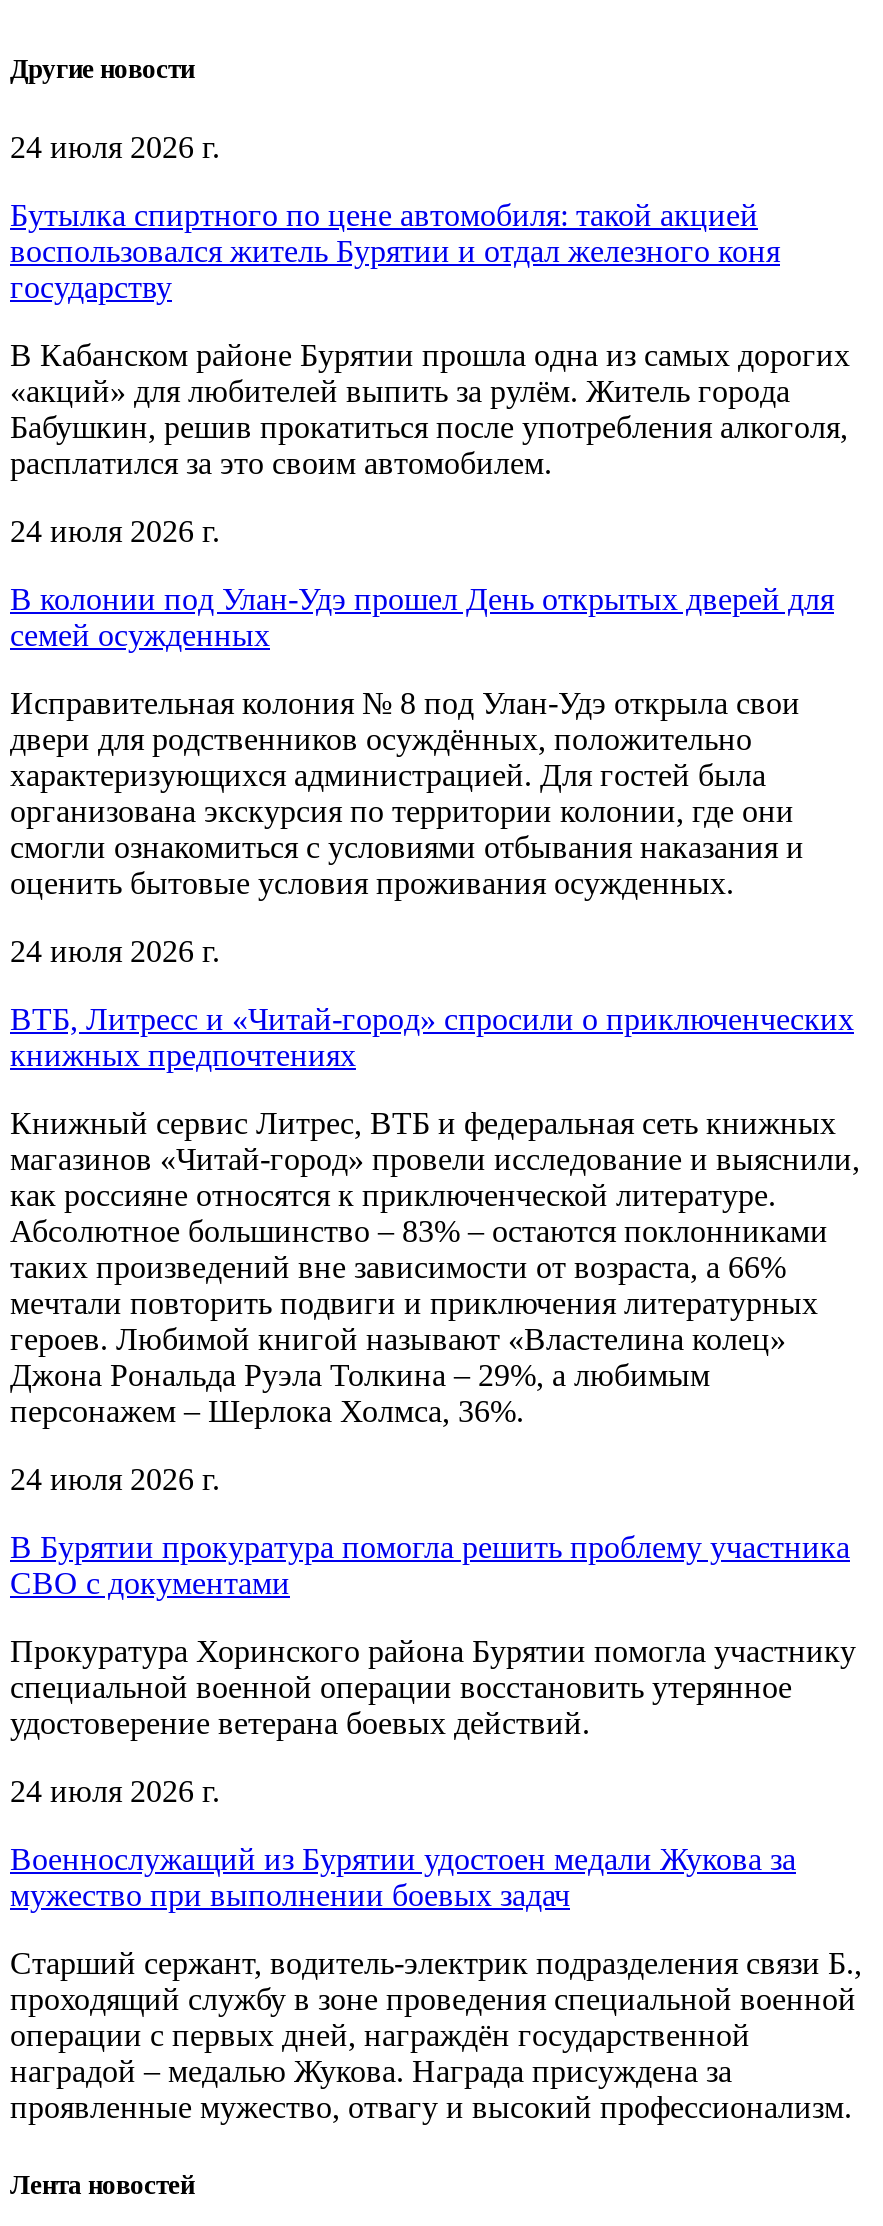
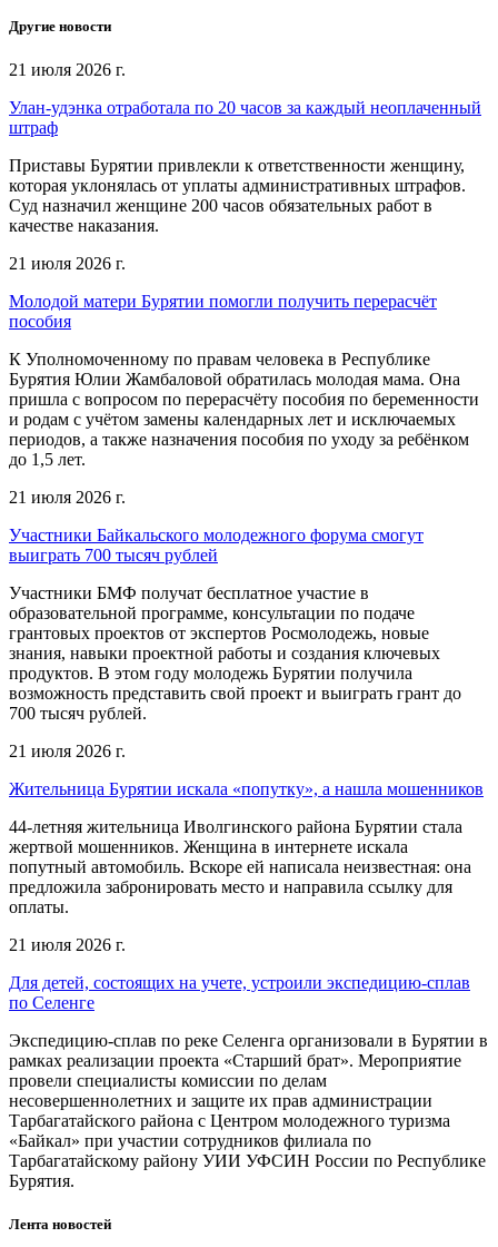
[10,130,220,164] 24 июля 2026 г. -> [9,60,126,79] 21 июля 2026 г.
[10,198,780,304] Бутылка спиртного по цене автомобиля: такой акцией | воспользовался житель Бурятии и отдал железного коня | государству -> [9,98,481,137] Улан-удэнка отработала по 20 часов за каждый неоплаченный | штраф
[10,338,850,480] В Кабанском районе Бурятии прошла одна из самых дорогих | «акций» для любителей выпить за рулём. Житель города | Бабушкин, решив прокатиться после употребления алкоголя, | расплатился за это своим автомобилем. -> [9,156,466,235] Приставы Бурятии привлекли к ответственности женщину, | которая уклонялась от уплаты административных штрафов. | Суд назначил женщине 200 часов обязательных работ в | качестве наказания.
[10,514,220,548] 24 июля 2026 г. -> [9,254,126,273] 21 июля 2026 г.
[10,582,834,652] В колонии под Улан-Удэ прошел День открытых дверей для | семей осужденных -> [9,291,437,330] Молодой матери Бурятии помогли получить перерасчёт | пособия
[10,686,804,900] Исправительная колония № 8 под Улан-Удэ открыла свои | двери для родственников осуждённых, положительно | характеризующихся администрацией. Для гостей была | организована экскурсия по территории колонии, где они | смогли ознакомиться с условиями отбывания наказания и | оценить бытовые условия проживания осужденных. -> [9,349,479,469] К Уполномоченному по правам человека в Республике | Бурятия Юлии Жамбаловой обратилась молодая мама. Она | пришла с вопросом по перерасчёту пособия по беременности | и родам с учётом замены календарных лет и исключаемых | периодов, а также назначения пособия по уходу за ребёнком | до 1,5 лет.
[10,934,220,968] 24 июля 2026 г. -> [9,487,126,506] 21 июля 2026 г.
[10,1002,854,1072] ВТБ, Литресс и «Читай-город» спросили о приключенческих | книжных предпочтениях -> [9,525,424,564] Участники Байкальского молодежного форума смогут | выиграть 700 тысяч рублей
[10,1106,860,1428] Книжный сервис Литрес, ВТБ и федеральная сеть книжных | магазинов «Читай-город» провели исследование и выяснили, | как россияне относятся к приключенческой литературе. | Абсолютное большинство – 83% – остаются поклонниками | таких произведений вне зависимости от возраста, а 66% | мечтали повторить подвиги и приключения литературных | героев. Любимой книгой называют «Властелина колец» | Джона Рональда Руэла Толкина – 29%, а любимым | персонажем – Шерлока Холмса, 36%. -> [9,583,461,722] Участники БМФ получат бесплатное участие в | образовательной программе, консультации по подаче | грантовых проектов от экспертов Росмолодежь, новые | знания, навыки проектной работы и создания ключевых | продуктов. В этом году молодежь Бурятии получила | возможность представить свой проект и выиграть грант до | 700 тысяч рублей.
[10,1462,220,1496] 24 июля 2026 г. -> [9,741,126,760] 21 июля 2026 г.
[10,1530,850,1600] В Бурятии прокуратура помогла решить проблему участника | СВО с документами -> [9,779,484,798] Жительница Бурятии искала «попутку», а нашла мошенников
[10,1634,856,1740] Прокуратура Хоринского района Бурятии помогла участнику | специальной военной операции восстановить утерянное | удостоверение ветерана боевых действий. -> [9,817,471,916] 44-летняя жительница Иволгинского района Бурятии стала | жертвой мошенников. Женщина в интернете искала | попутный автомобиль. Вскоре ей написала неизвестная: она | предложила забронировать место и направила ссылку для | оплаты.
[10,1774,220,1808] 24 июля 2026 г. -> [9,935,126,954] 21 июля 2026 г.
[10,1842,796,1912] Военнослужащий из Бурятии удостоен медали Жукова за | мужество при выполнении боевых задач -> [9,973,470,1012] Для детей, состоящих на учете, устроили экспедицию-сплав | по Селенге
[10,1946,862,2124] Старший сержант, водитель-электрик подразделения связи Б., | проходящий службу в зоне проведения специальной военной | операции с первых дней, награждён государственной | наградой – медалью Жукова. Награда присуждена за | проявленные мужество, отвагу и высокий профессионализм. -> [9,1031,488,1190] Экспедицию-сплав по реке Селенга организовали в Бурятии в | рамках реализации проекта «Старший брат». Мероприятие | провели специалисты комиссии по делам | несовершеннолетних и защите их прав администрации | Тарбагатайского района с Центром молодежного туризма | «Байкал» при участии сотрудников филиала по | Тарбагатайскому району УИИ УФСИН России по Республике | Бурятия.

